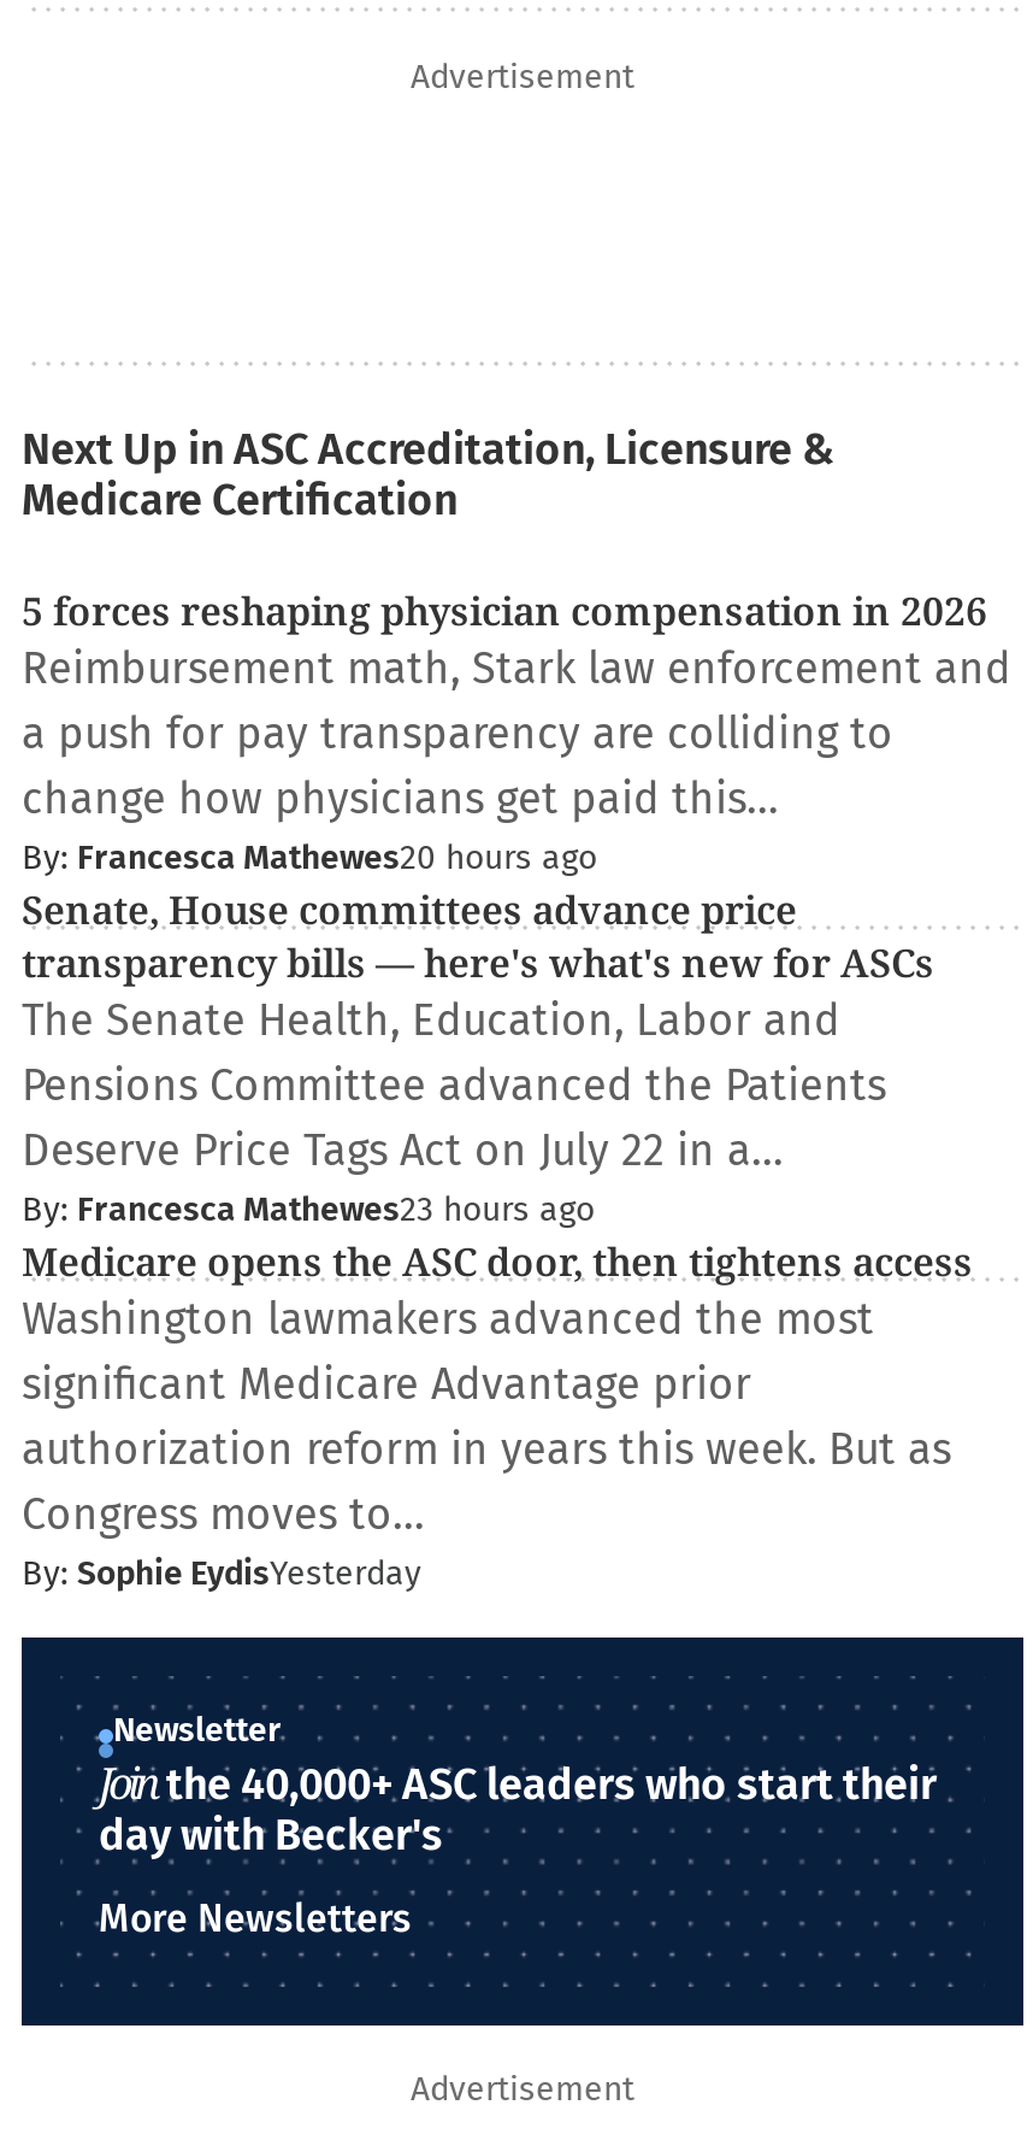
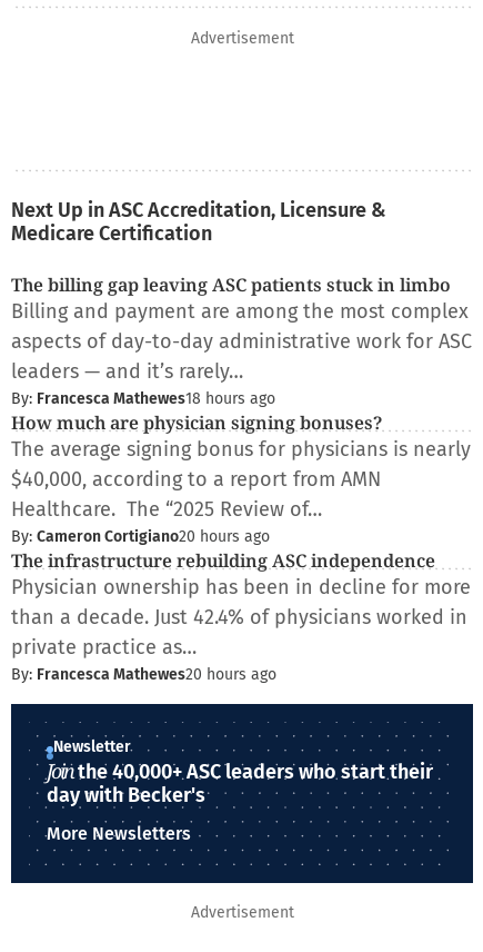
[22,584,1011,825] 5 forces reshaping physician compensation in 2026 | Reimbursement math, Stark law enforcement and | a push for pay transparency are colliding to | change how physicians get paid this… -> [11,272,472,660] The billing gap leaving ASC patients stuck in limbo | Billing and payment are among the most complex | aspects of day-to-day administrative work for ASC | leaders — and it’s rarely… | By: Francesca Mathewes18 hours ago | How much are physician signing bonuses? | The average signing bonus for physicians is nearly | $40,000, according to a report from AMN | Healthcare. The “2025 Review of… | By: Cameron Cortigiano20 hours ago | The infrastructure rebuilding ASC independence | Physician ownership has been in decline for more | than a decade. Just 42.4% of physicians worked in | private practice as…
moved [22,837,597,878] -> [11,665,276,684]: By: Francesca Mathewes20 hours ago
[22,883,973,1594] Senate, House committees advance price | transparency bills — here's what's new for ASCs | The Senate Health, Education, Labor and | Pensions Committee advanced the Patients | Deserve Price Tags Act on July 22 in a… | By: Francesca Mathewes23 hours ago | Medicare opens the ASC door, then tightens access | Washington lawmakers advanced the most | significant Medicare Advantage prior | authorization reform in years this week. But as | Congress moves to… | By: Sophie EydisYesterday -> none

